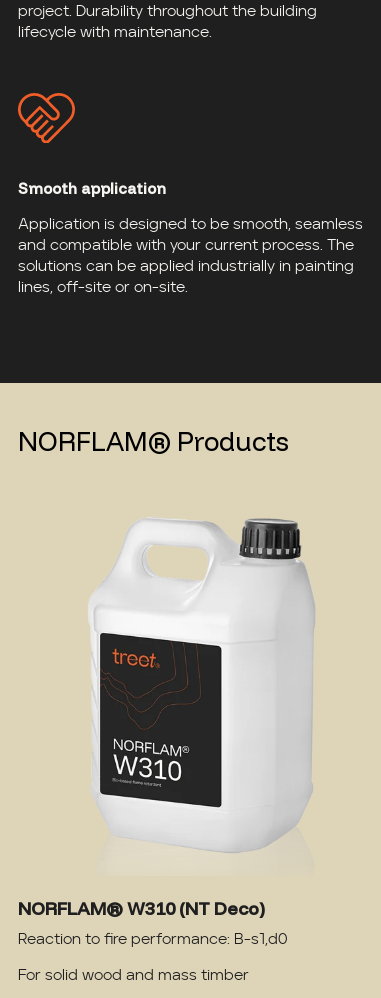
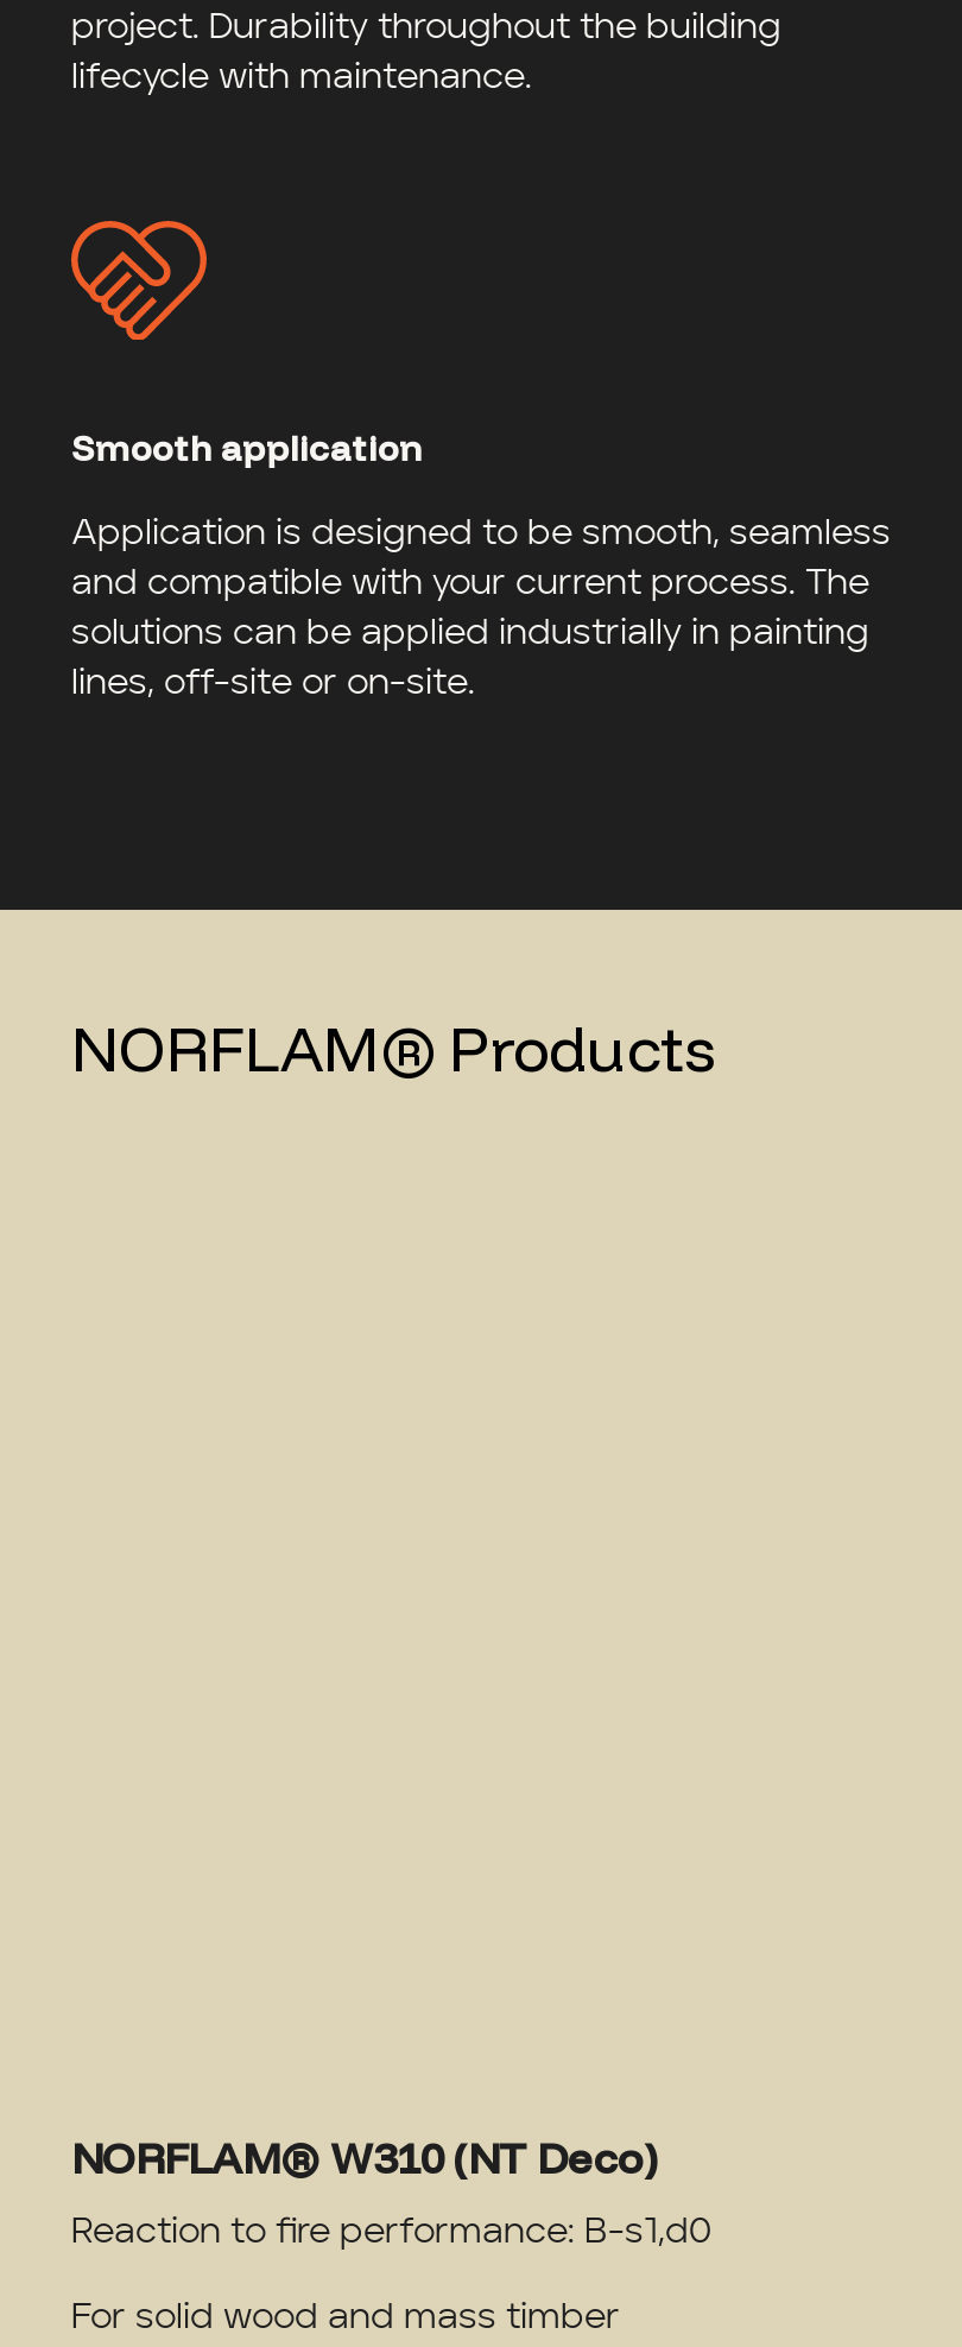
[88,518,315,852] [image] -> none

